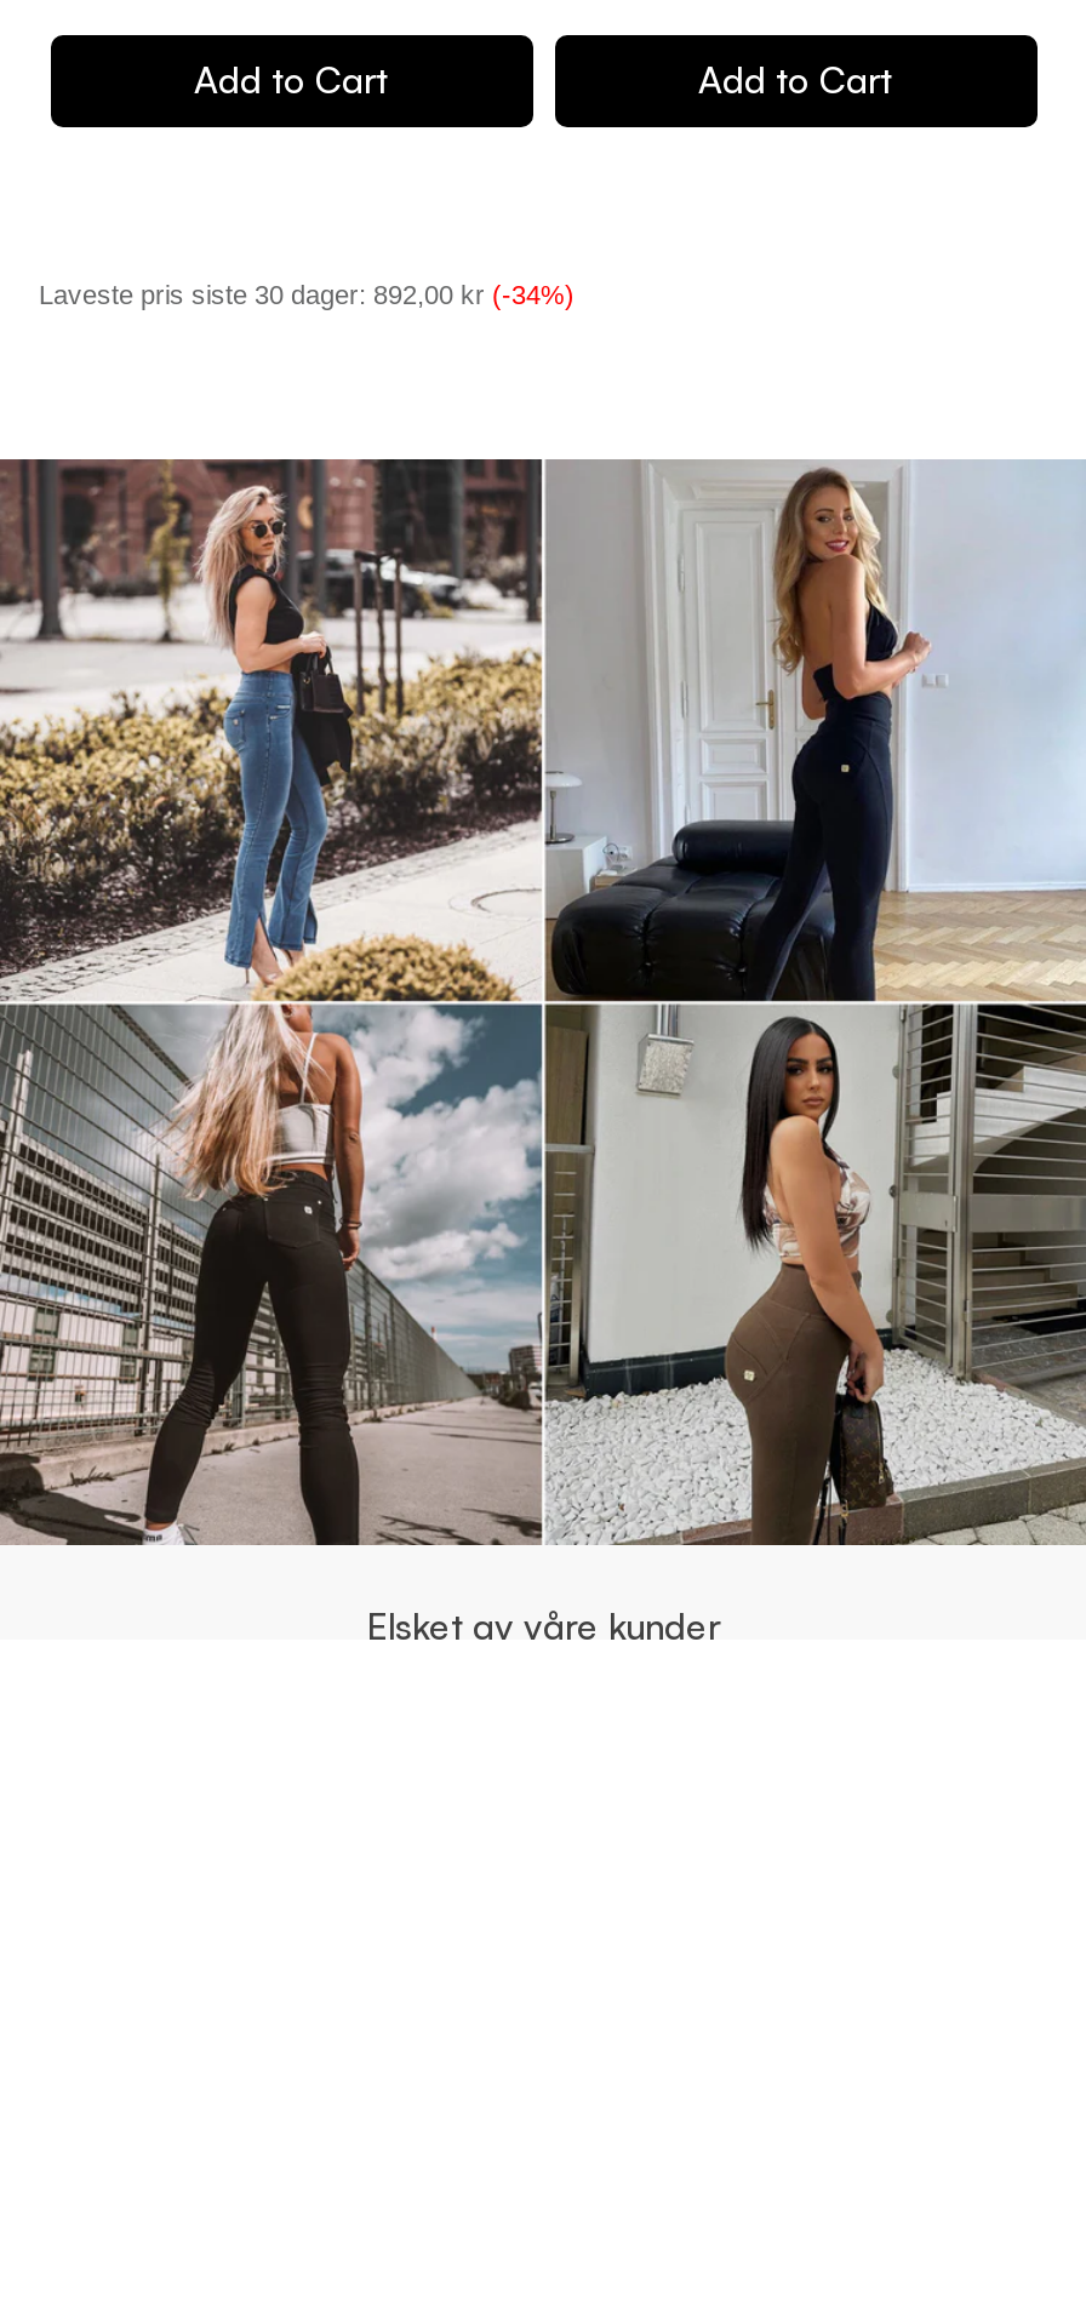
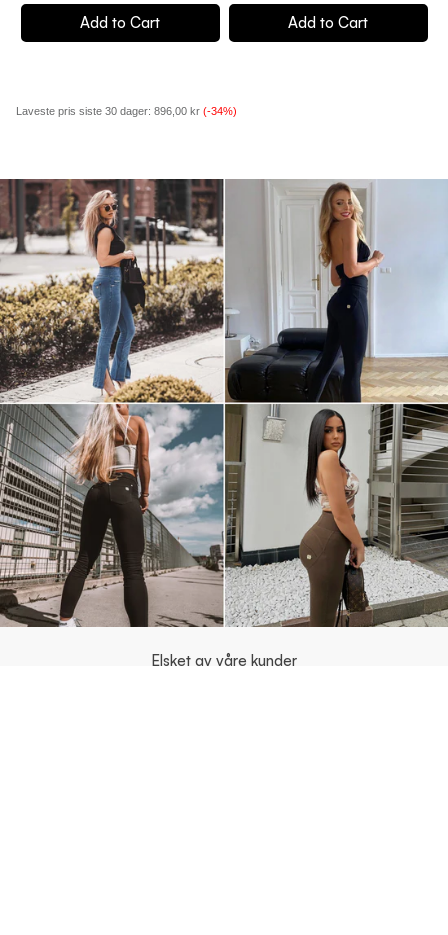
[39,280,575,310] Laveste pris siste 30 dager: 892,00 kr (-34%) -> [16,105,237,117] Laveste pris siste 30 dager: 896,00 kr (-34%)

